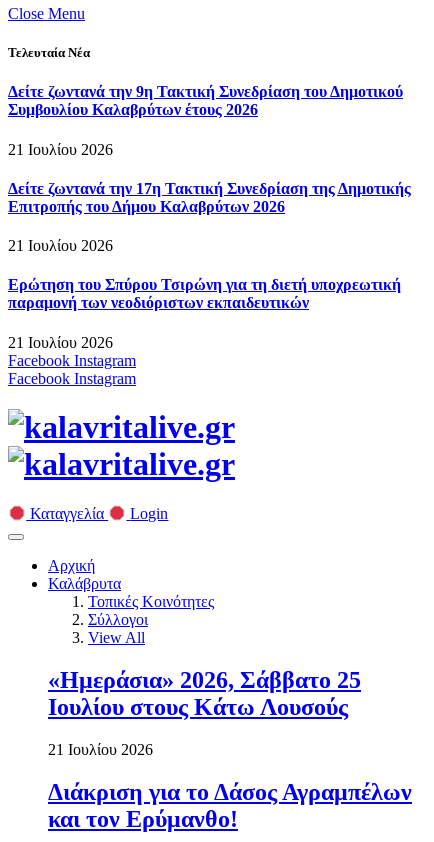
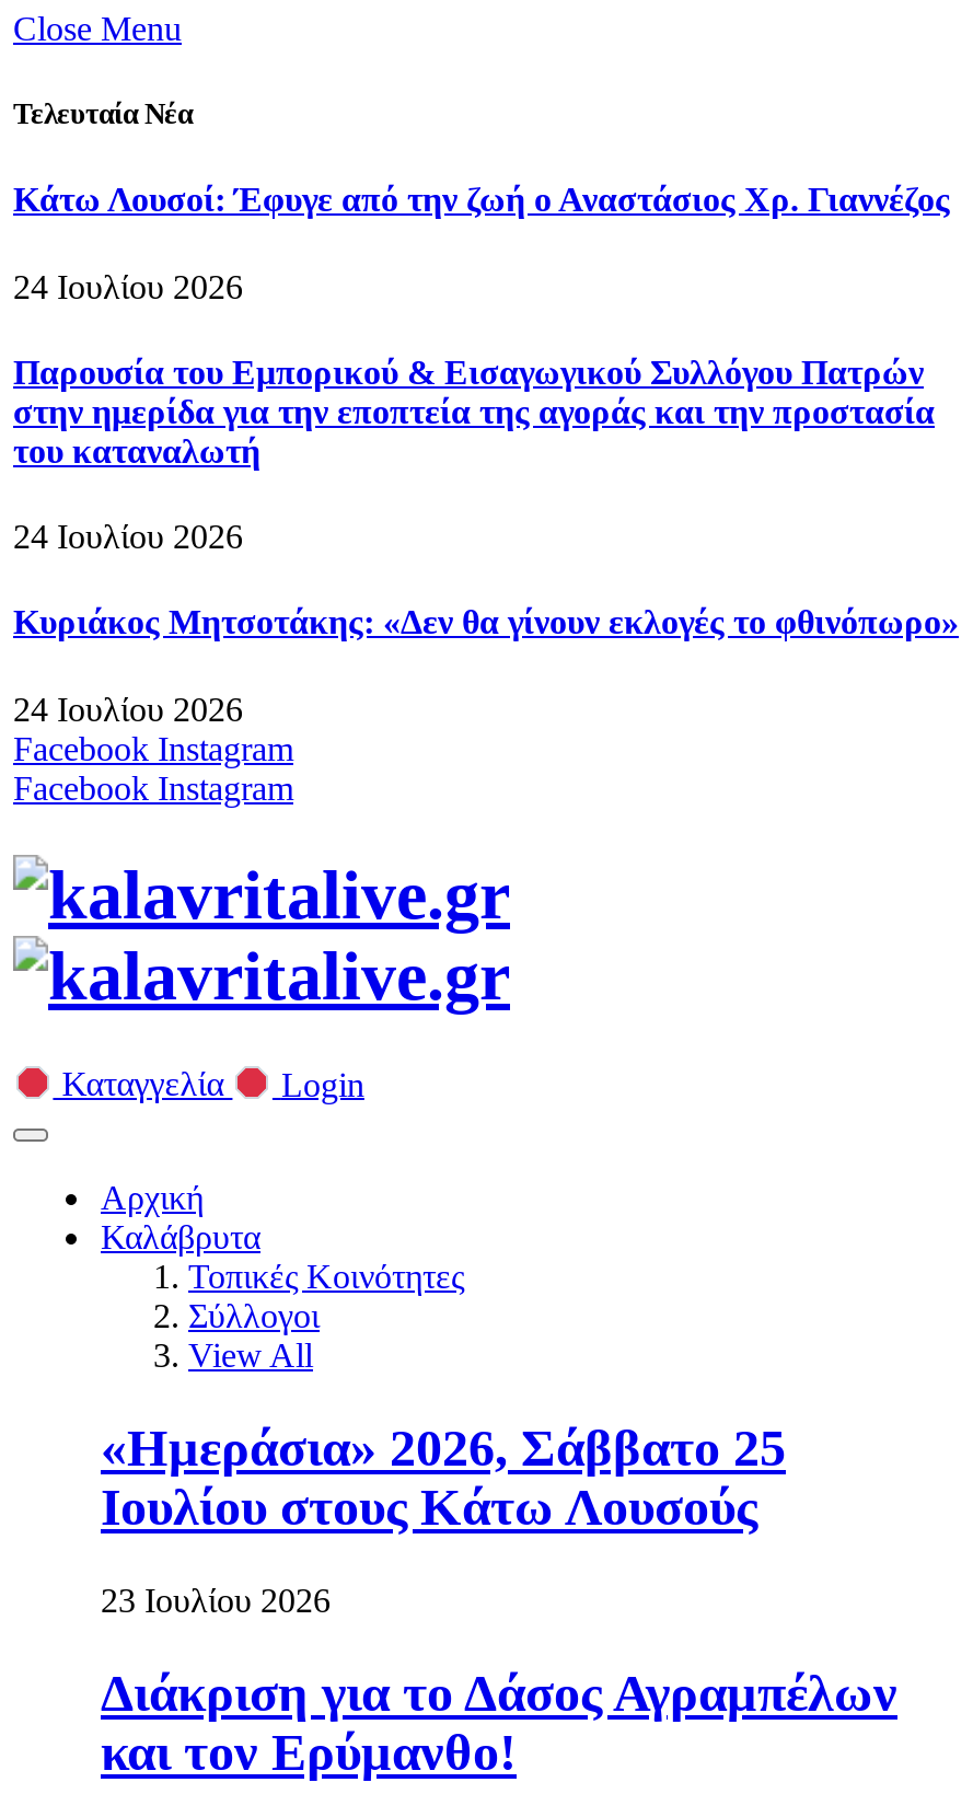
[8,83,403,118] Δείτε ζωντανά την 9η Τακτική Συνεδρίαση του Δημοτικού | Συμβουλίου Καλαβρύτων έτους 2026 -> [13,181,950,218] Κάτω Λουσοί: Έφυγε από την ζωή ο Αναστάσιος Χρ. Γιαννέζος
[8,141,113,158] 21 Ιουλίου 2026 -> [13,267,243,305] 24 Ιουλίου 2026
[8,180,411,215] Δείτε ζωντανά την 17η Τακτική Συνεδρίαση της Δημοτικής | Επιτροπής του Δήμου Καλαβρύτων 2026 -> [13,353,935,469] Παρουσία του Εμπορικού & Εισαγωγικού Συλλόγου Πατρών | στην ημερίδα για την εποπτεία της αγοράς και την προστασία | του καταναλωτή
[8,237,113,254] 21 Ιουλίου 2026 -> [13,518,243,555] 24 Ιουλίου 2026
[8,276,401,311] Ερώτηση του Σπύρου Τσιρώνη για τη διετή υποχρεωτική | παραμονή των νεοδιόριστων εκπαιδευτικών -> [13,604,959,641] Κυριάκος Μητσοτάκης: «Δεν θα γίνουν εκλογές το φθινόπωρο»
[8,334,113,351] 21 Ιουλίου 2026 -> [13,690,243,727] 24 Ιουλίου 2026
[48,741,153,758] 21 Ιουλίου 2026 -> [101,1581,331,1618] 23 Ιουλίου 2026

